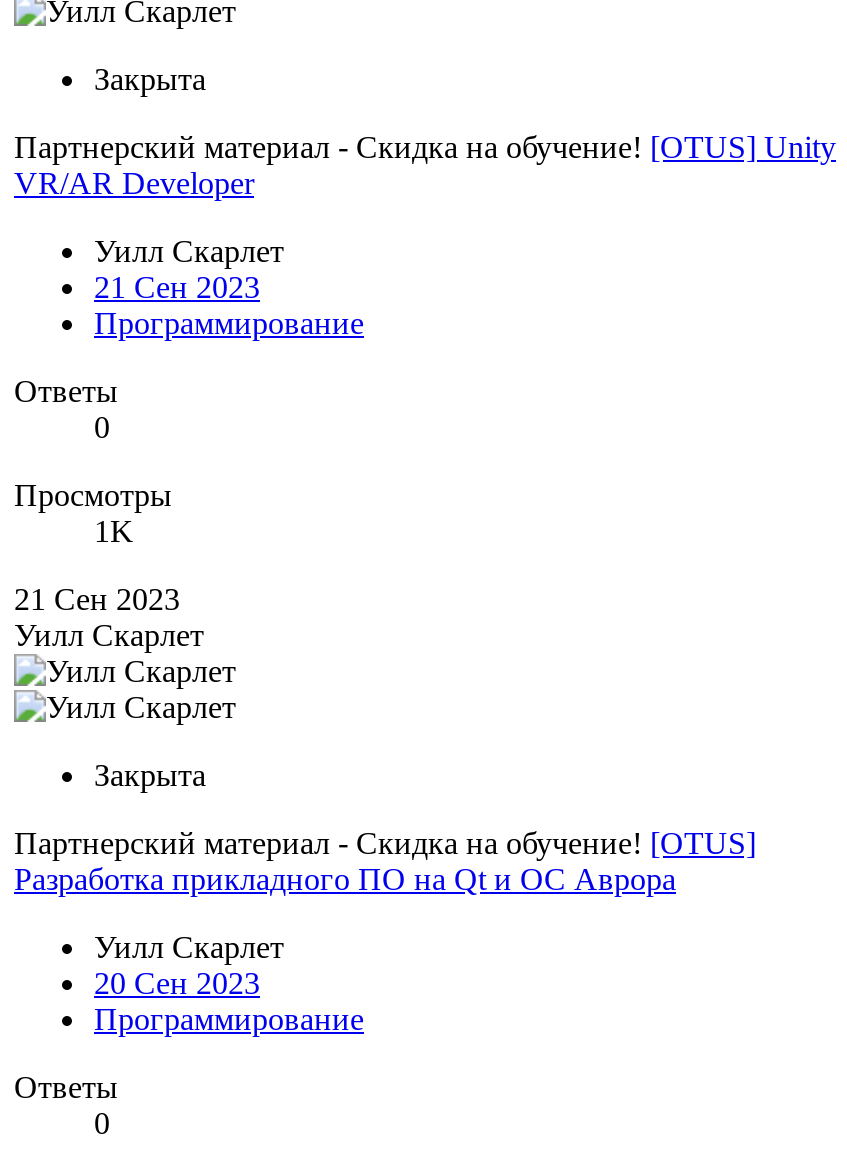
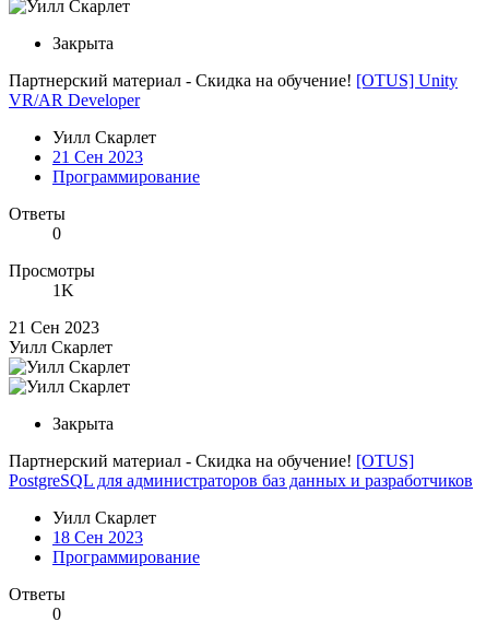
[14,863,676,897] Разработка прикладного ПО на Qt и ОС Аврора -> [9,472,473,490] PostgreSQL для администраторов баз данных и разработчиков
[94,967,260,1001] 20 Сен 2023 -> [52,528,143,547] 18 Сен 2023

